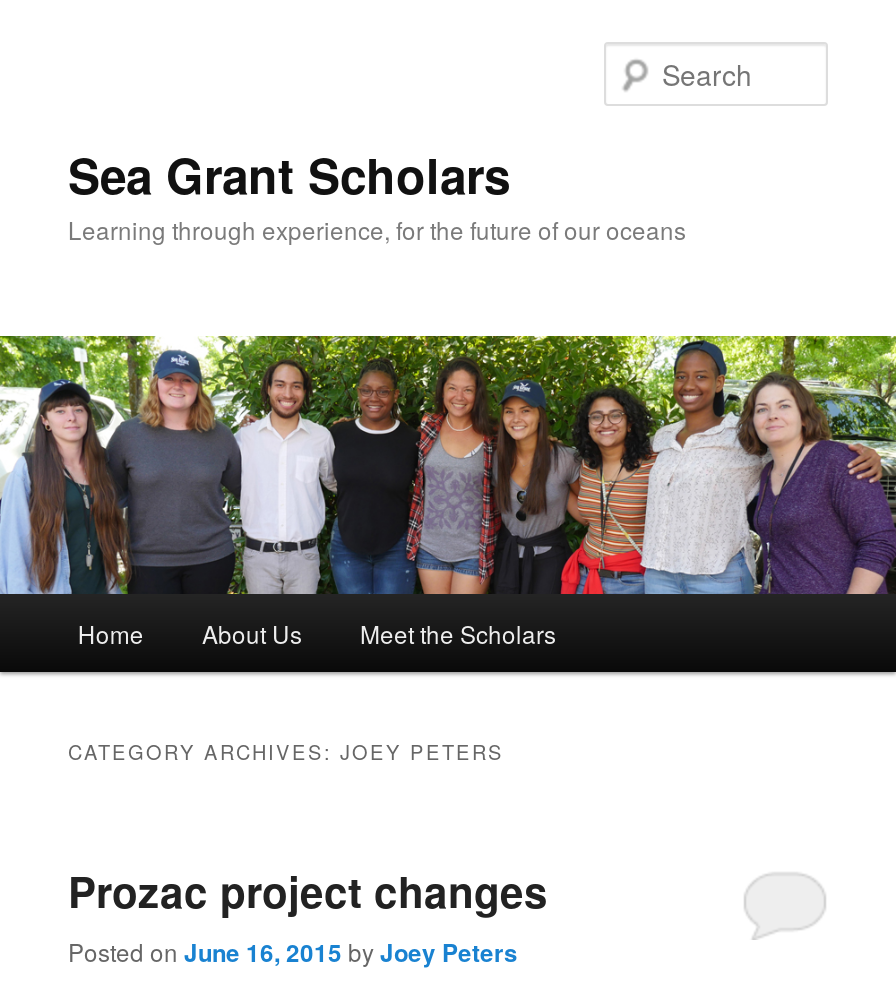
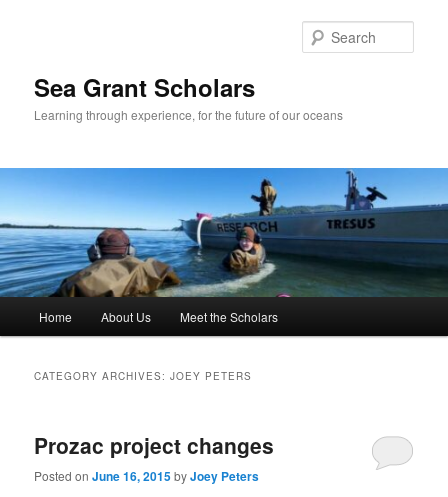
[6,334,890,596] [image] -> [3,167,445,298] [image]

